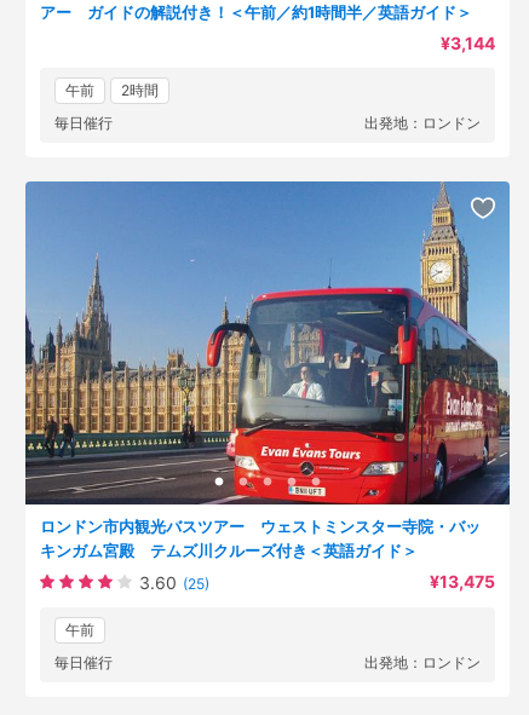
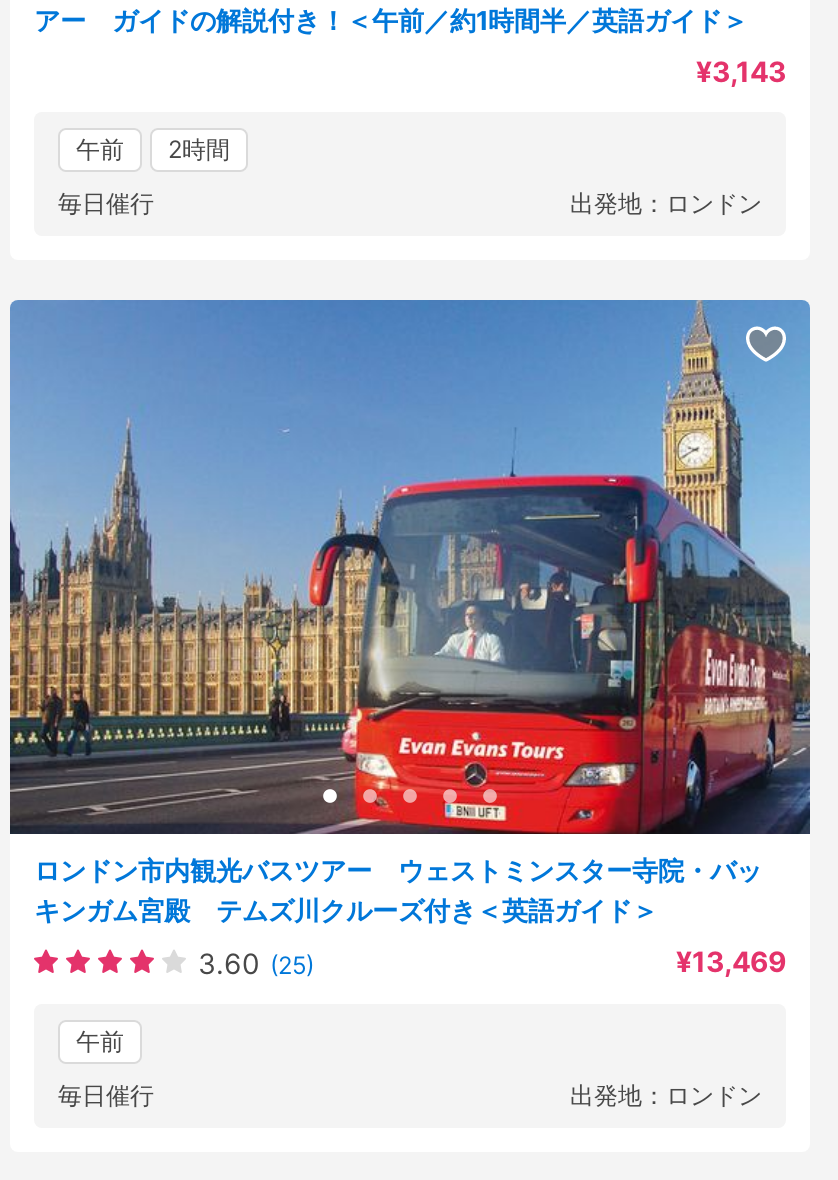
[441,33,495,53] ¥3,144 -> [696,54,786,88] ¥3,143
[430,571,495,591] ¥13,475 -> [676,943,786,977] ¥13,469

